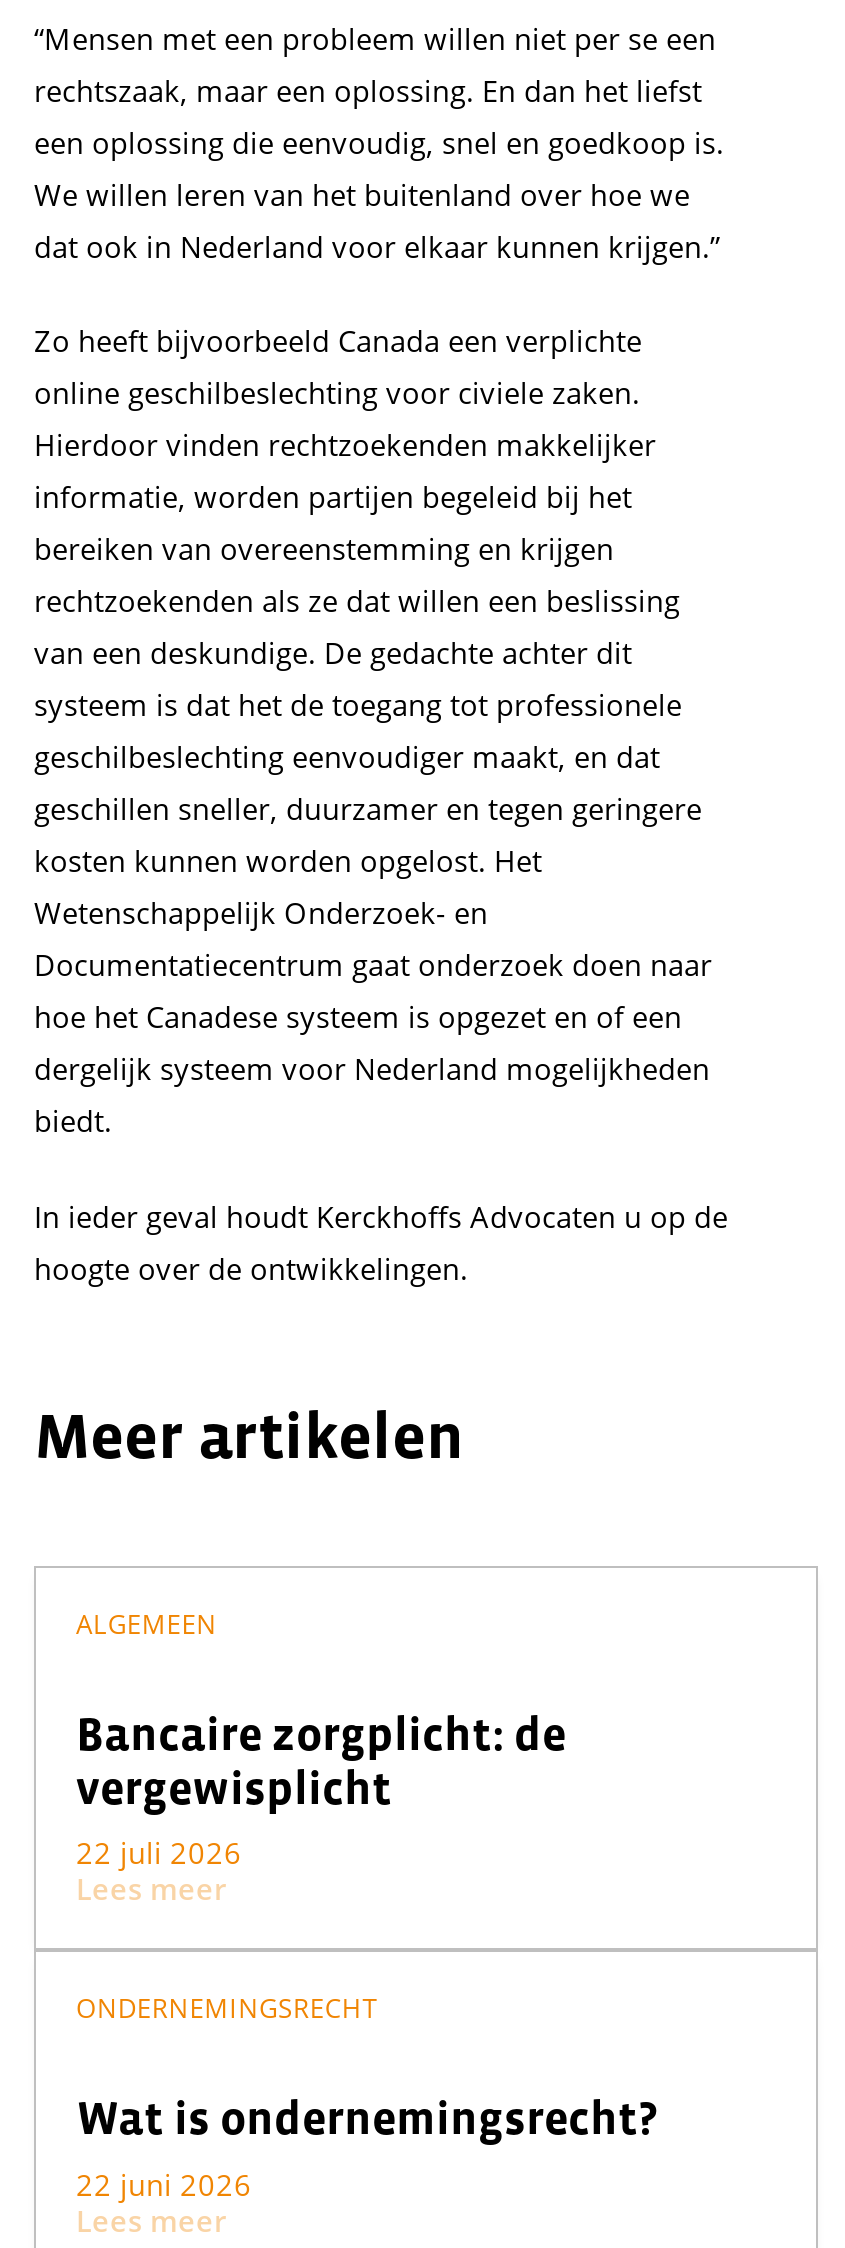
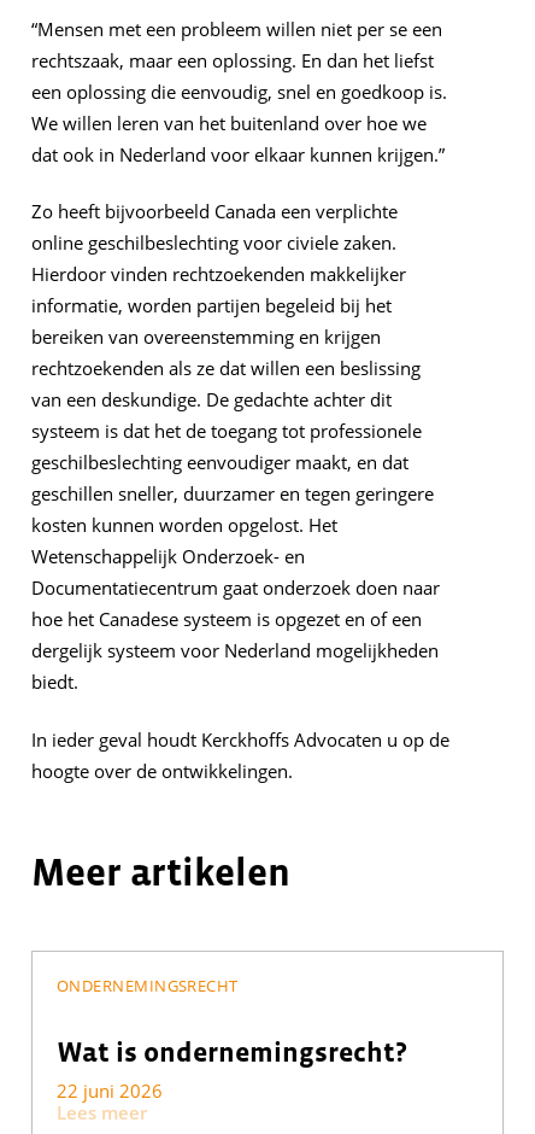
[76,1605,566,1908] ALGEMEEN | Bancaire zorgplicht: de | vergewisplicht | 22 juli 2026 | Lees meer -> none

